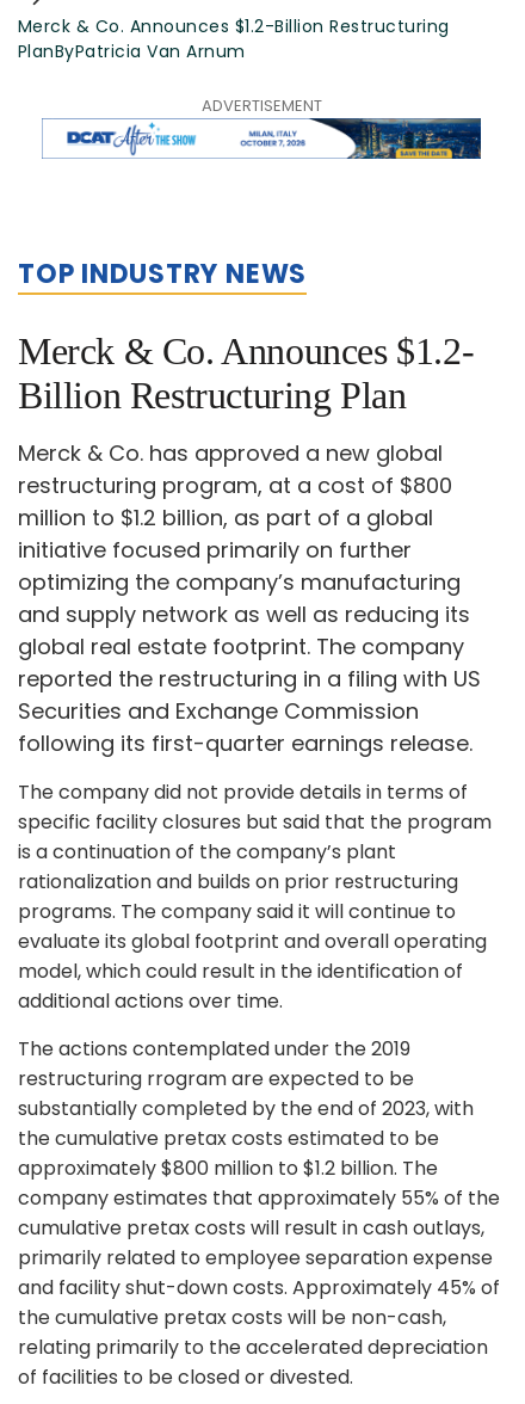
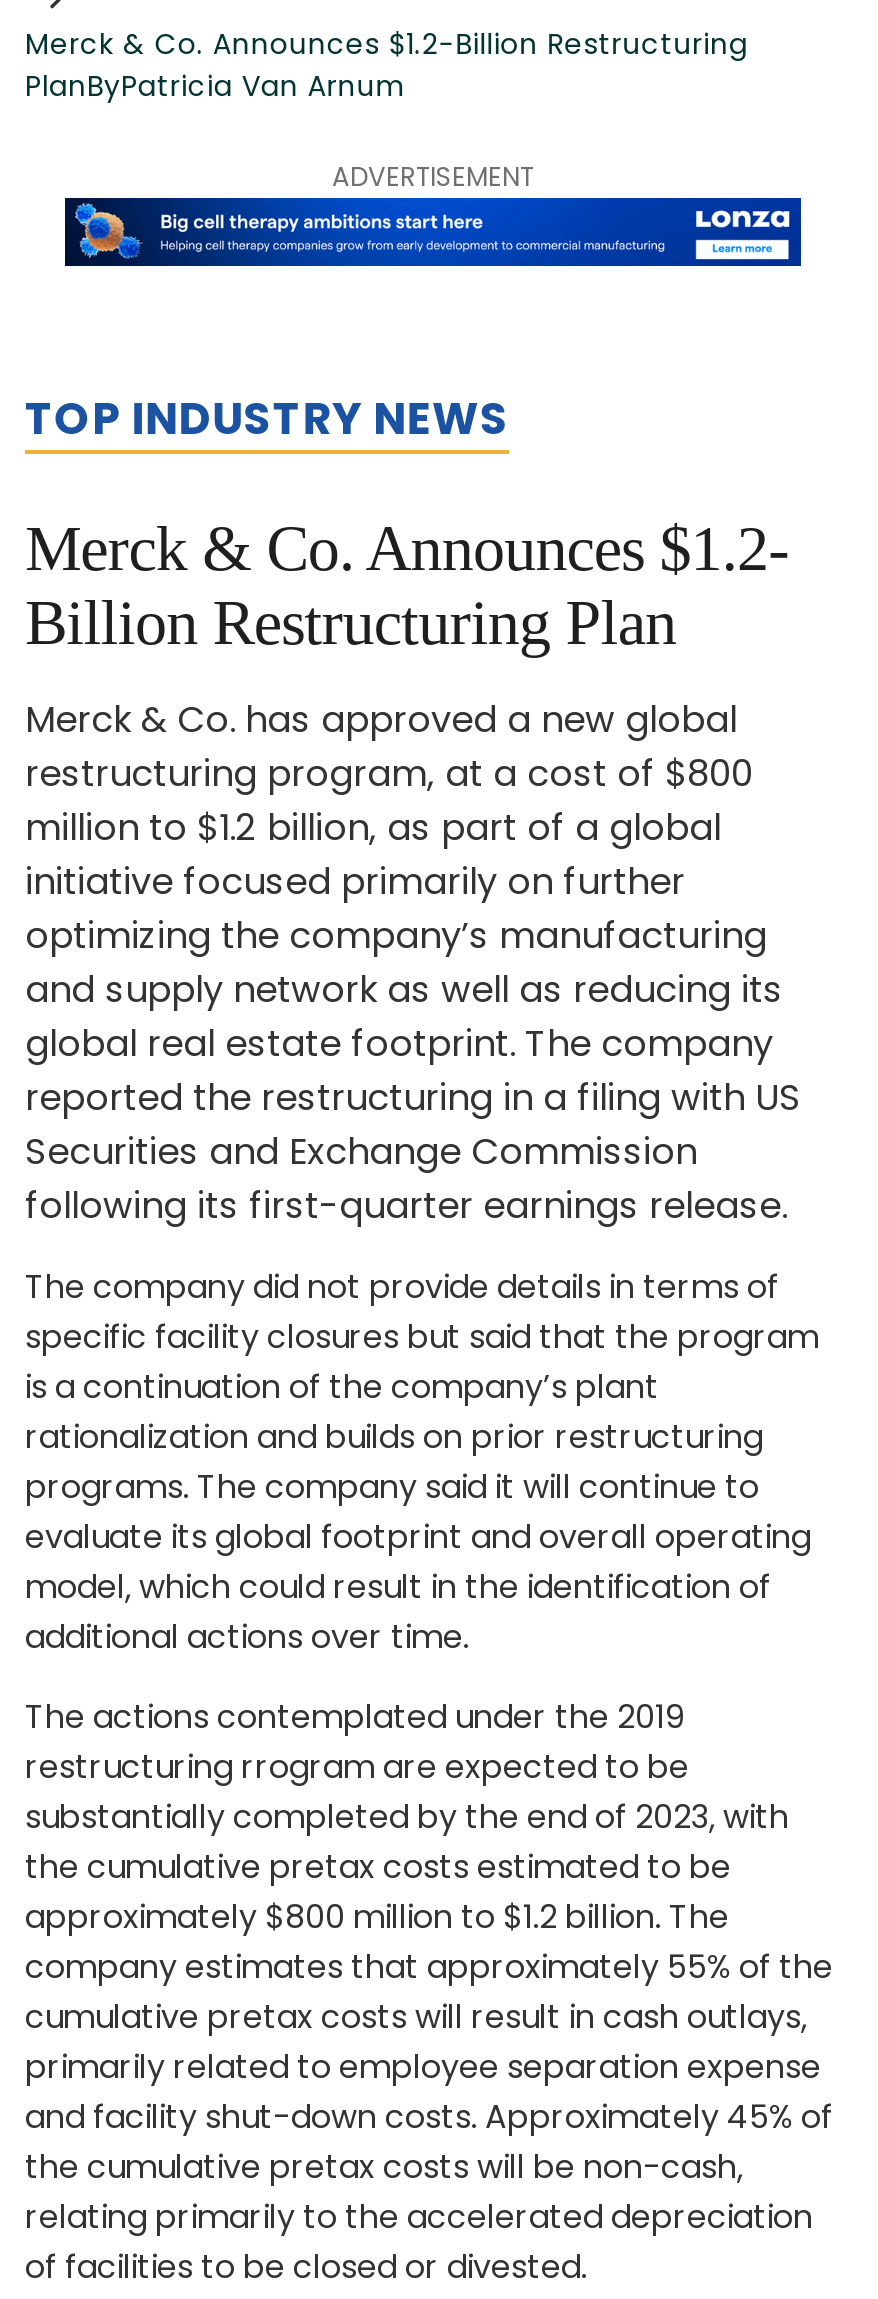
[42,117,482,160] [image] -> [63,196,803,268] [image]

